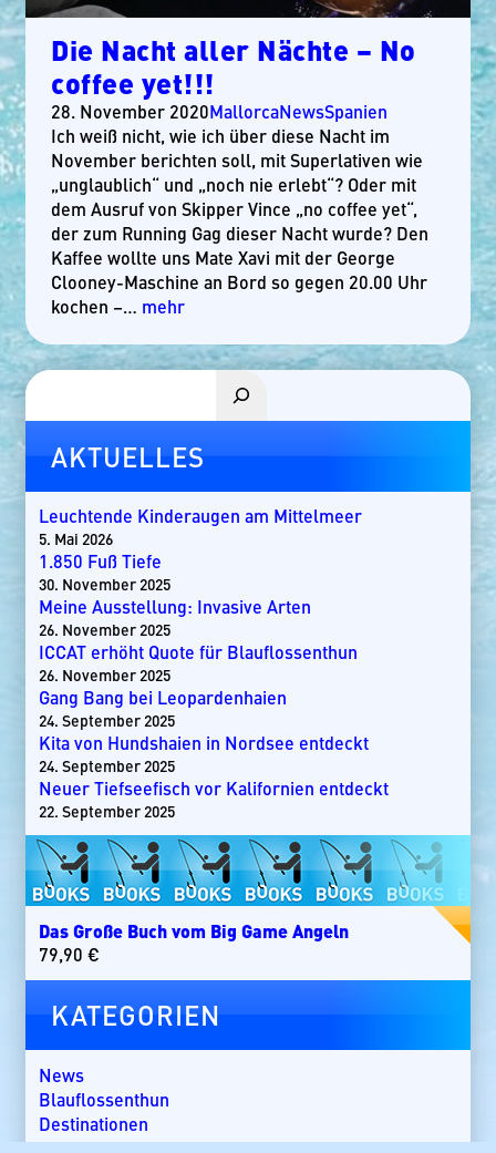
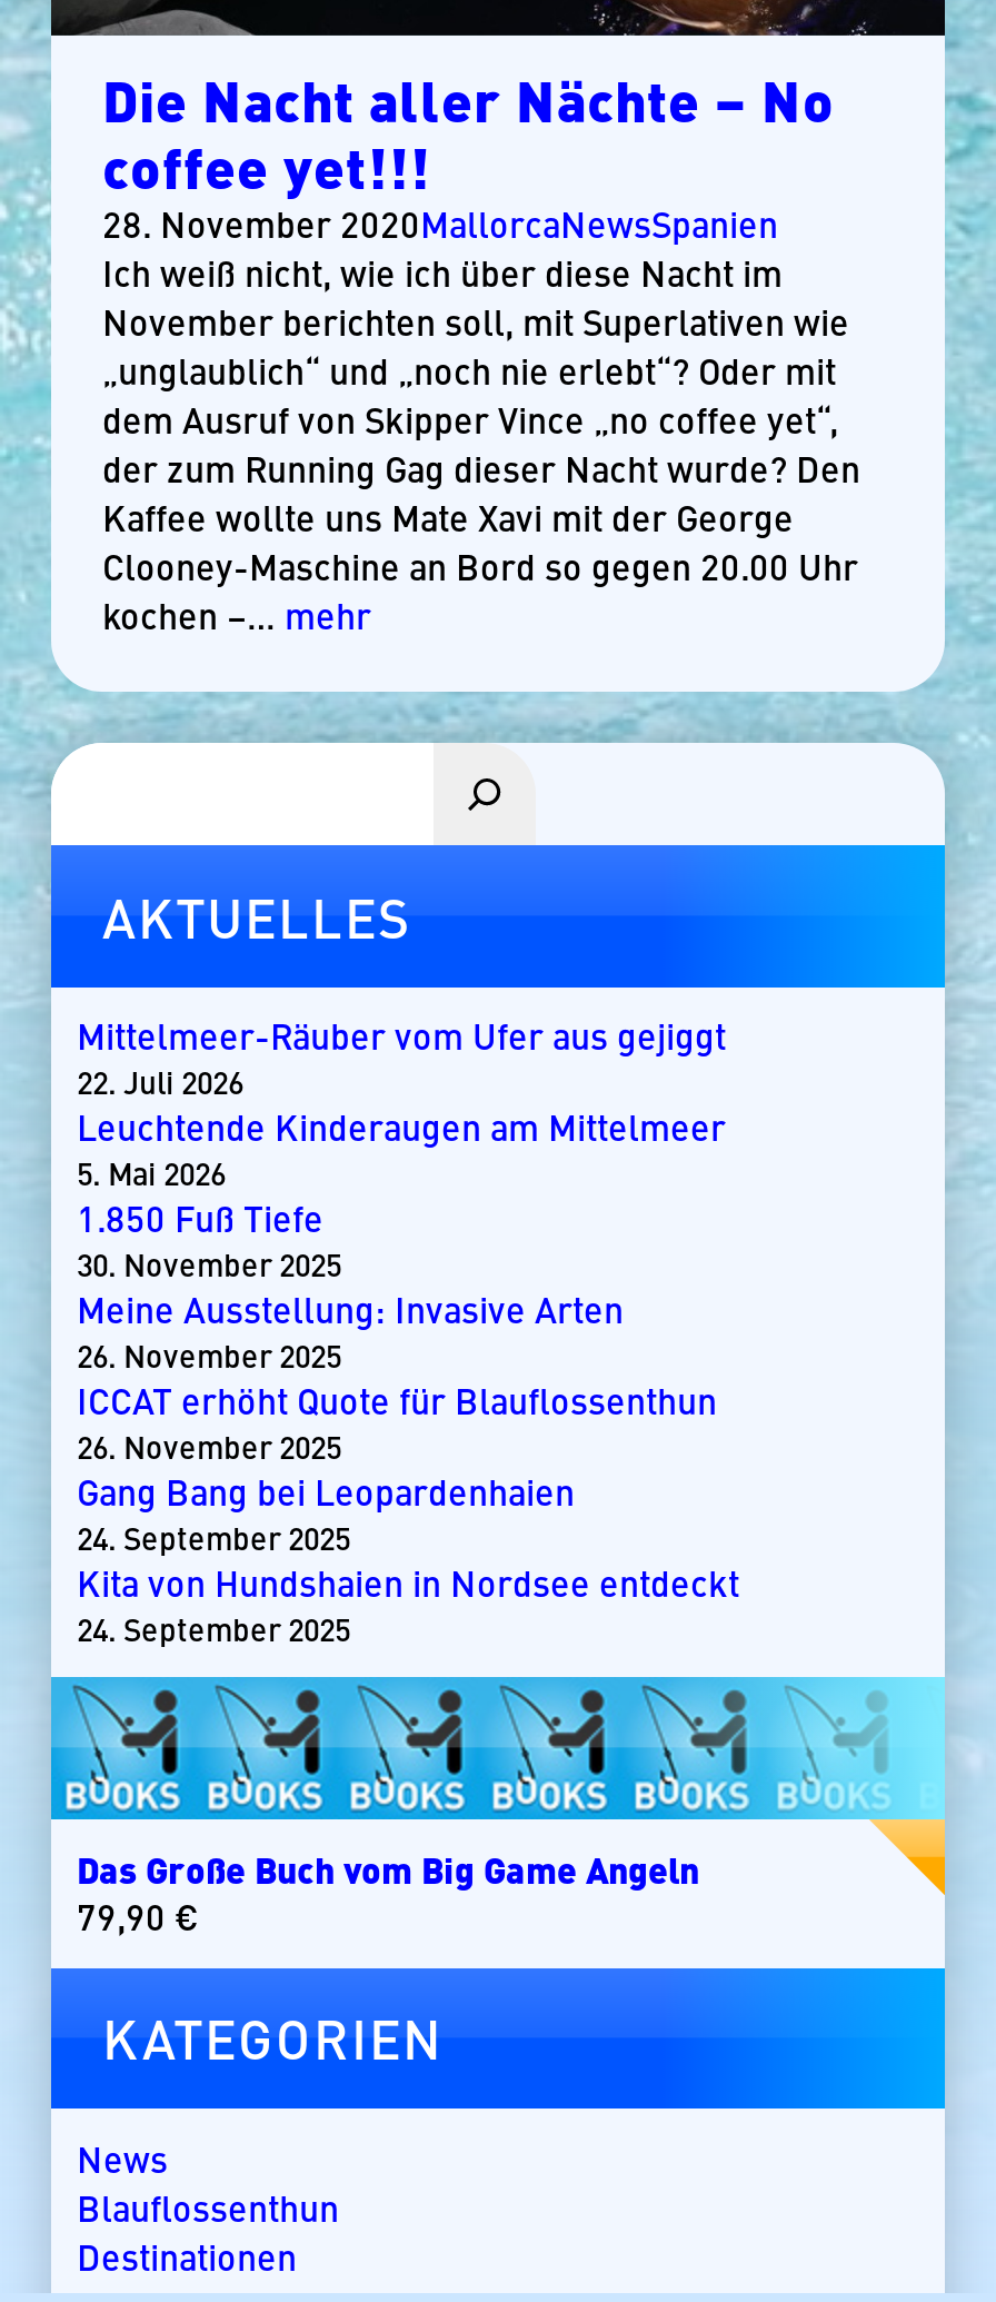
none -> [77,1011,735,1104] Mittelmeer-Räuber vom Ufer aus gejiggt | 22. Juli 2026
moved [38,503,368,777] -> [77,1102,739,1651]: Leuchtende Kinderaugen am Mittelmeer | 5. Mai 2026 | 1.850 Fuß Tiefe | ... | Kita von Hundshaien in Nordsee entdeckt | 24. September 2025
[38,776,388,822] Neuer Tiefseefisch vor Kalifornien entdeckt | 22. September 2025 -> none

